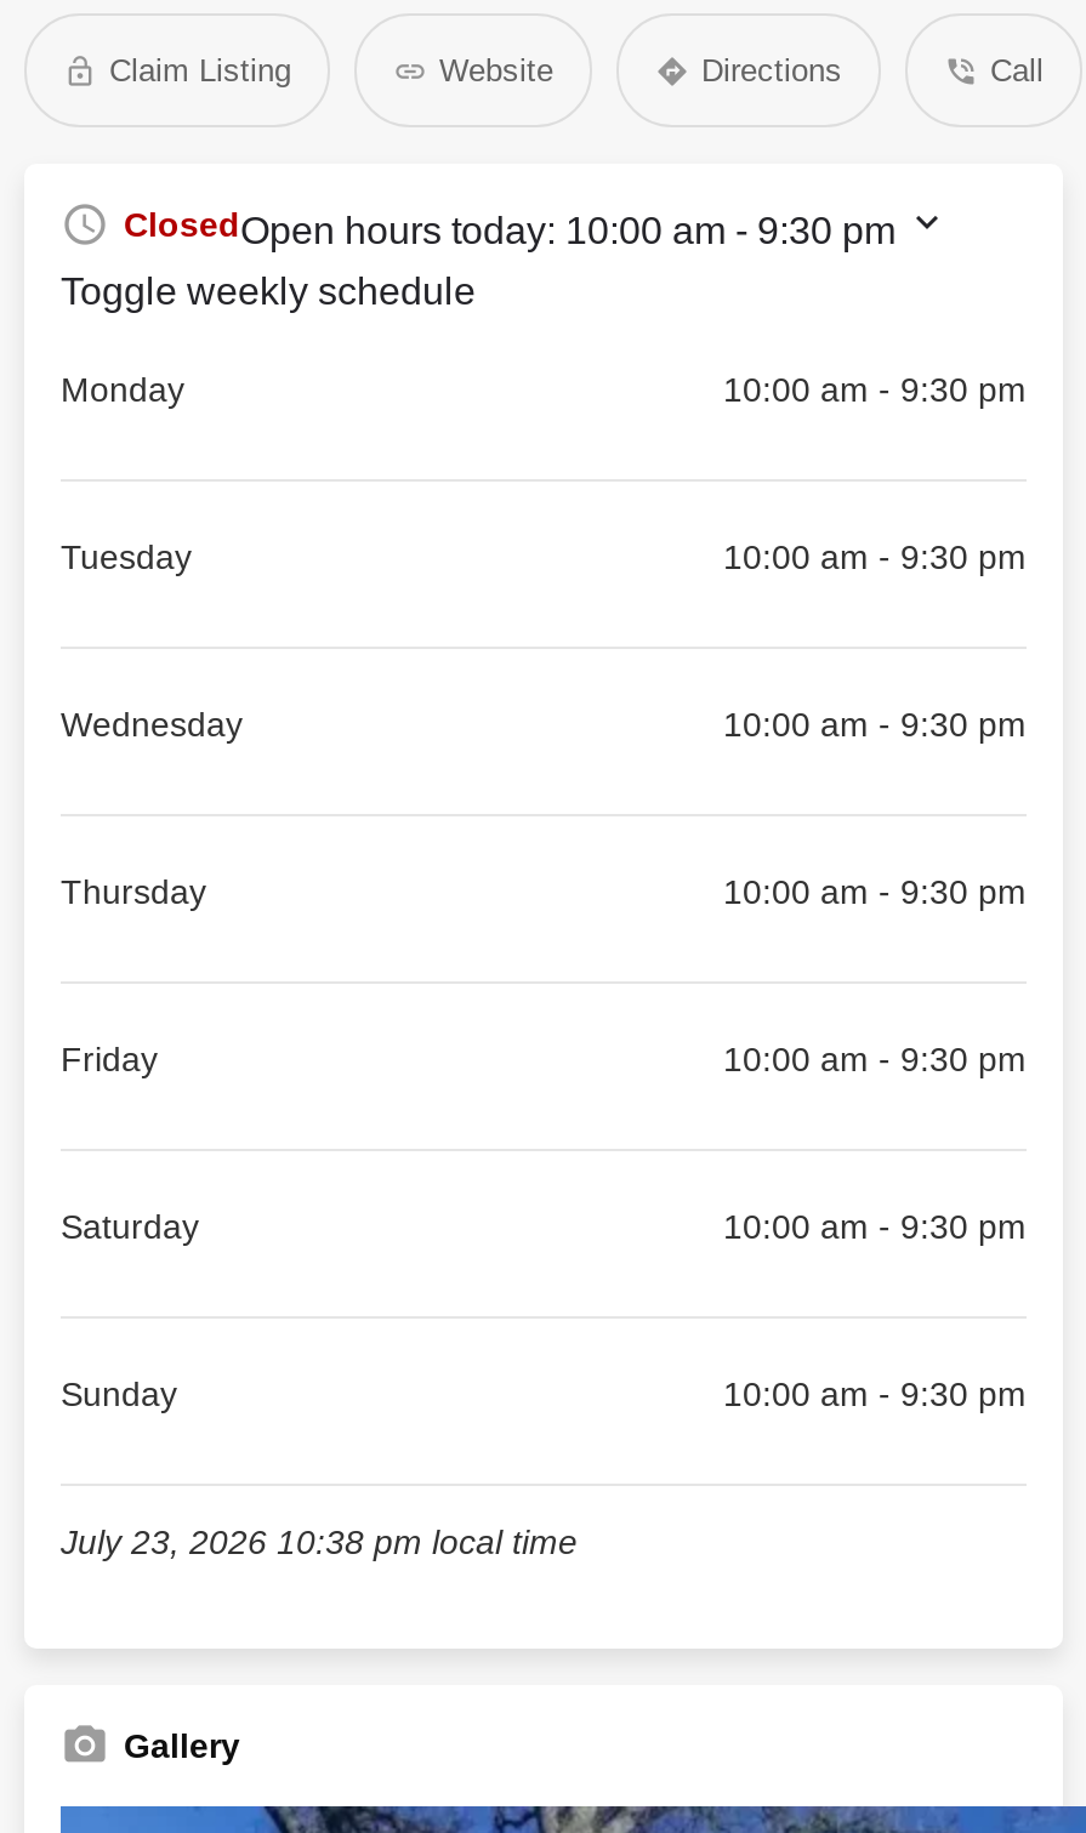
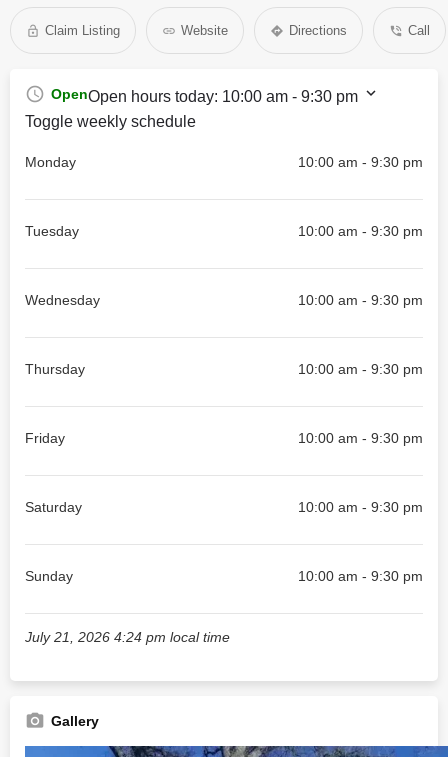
[124,205,895,251] ClosedOpen hours today: 10:00 am - 9:30 pm -> [51,86,358,105] OpenOpen hours today: 10:00 am - 9:30 pm
[61,1522,578,1561] July 23, 2026 10:38 pm local time -> [25,629,230,645] July 21, 2026 4:24 pm local time

